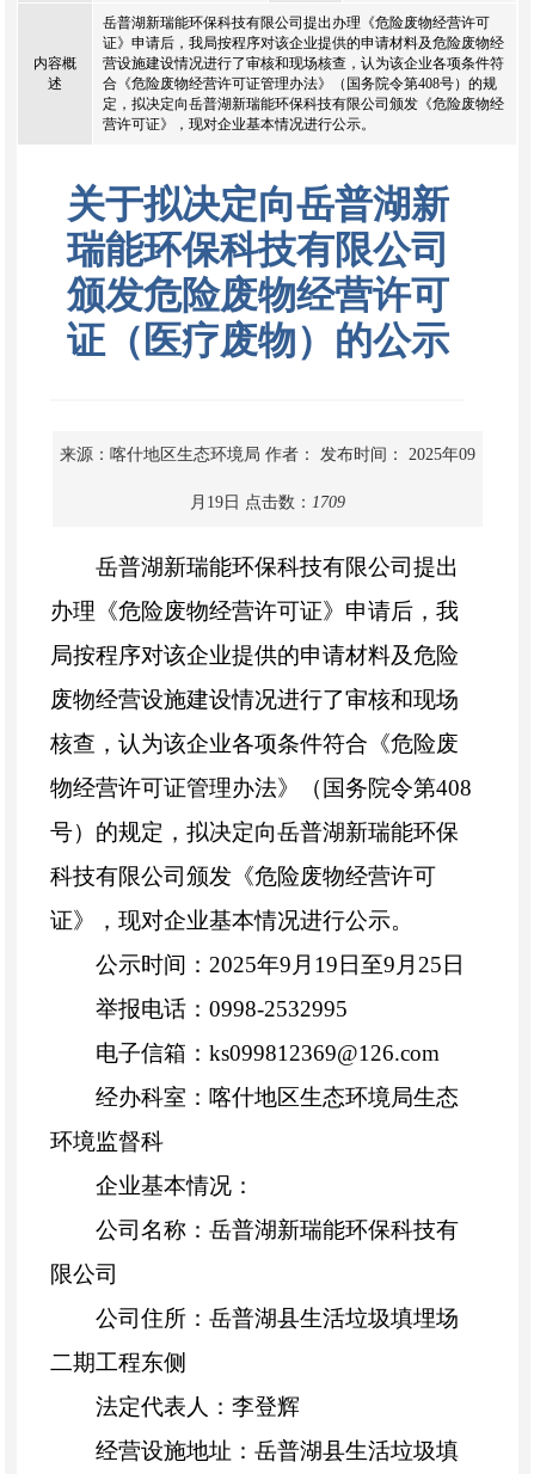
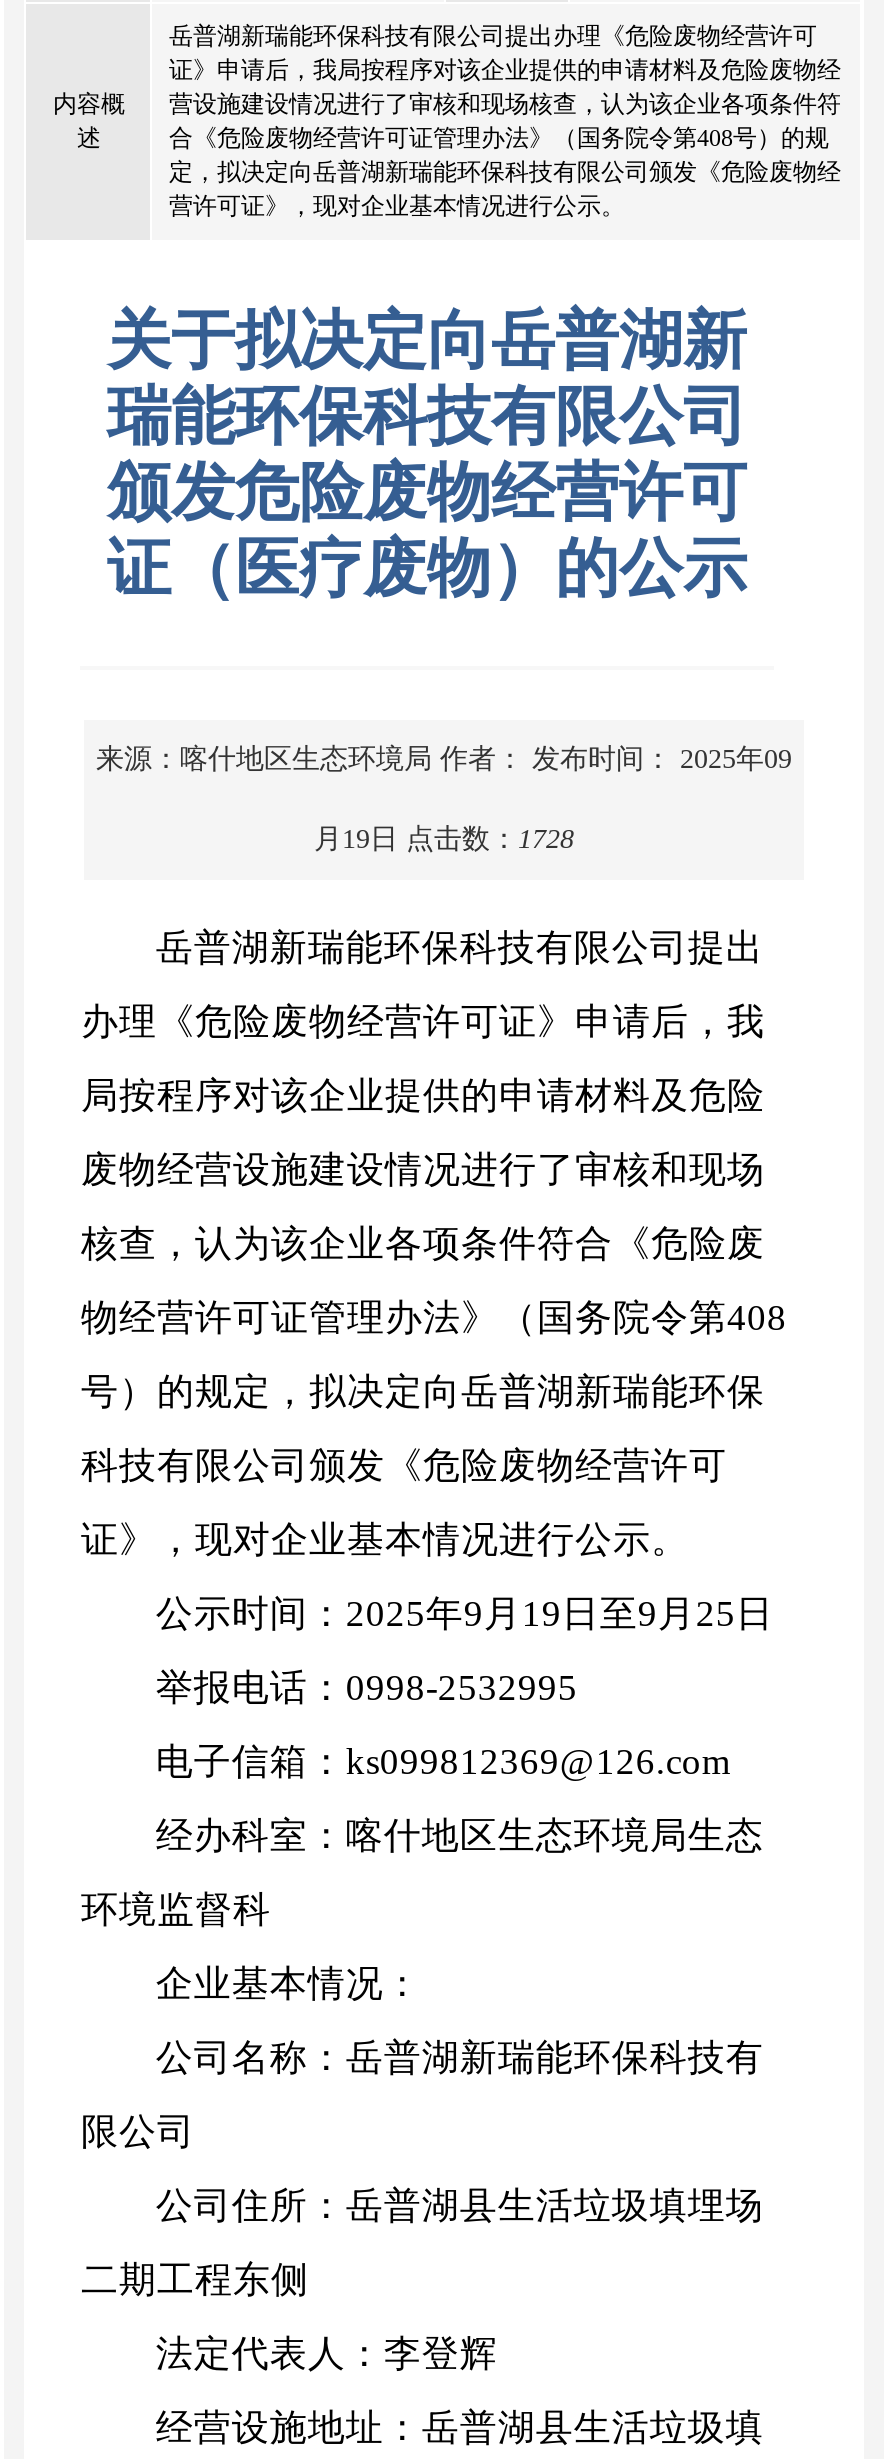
[190,493,345,511] 月19日 点击数：1709 -> [314,824,574,854] 月19日 点击数：1728

